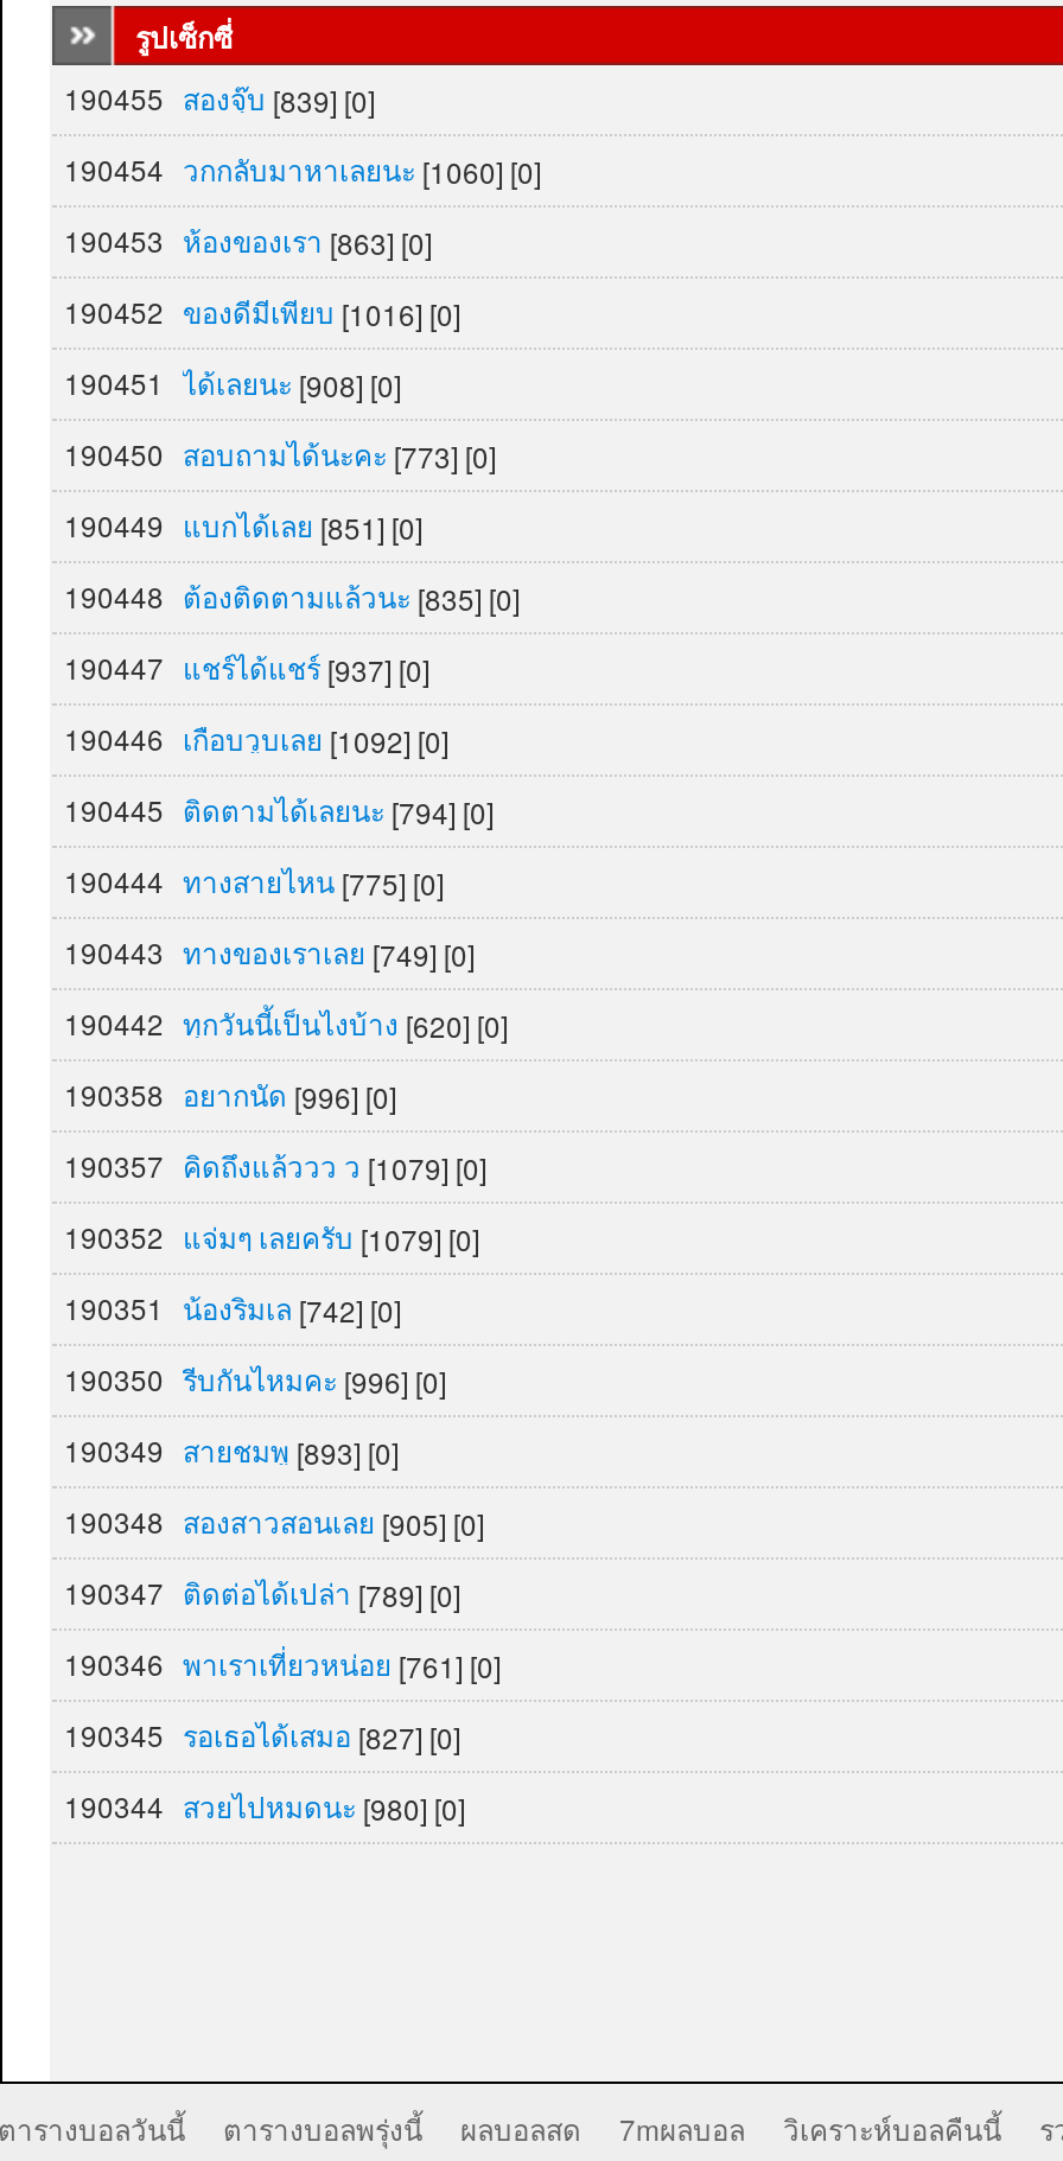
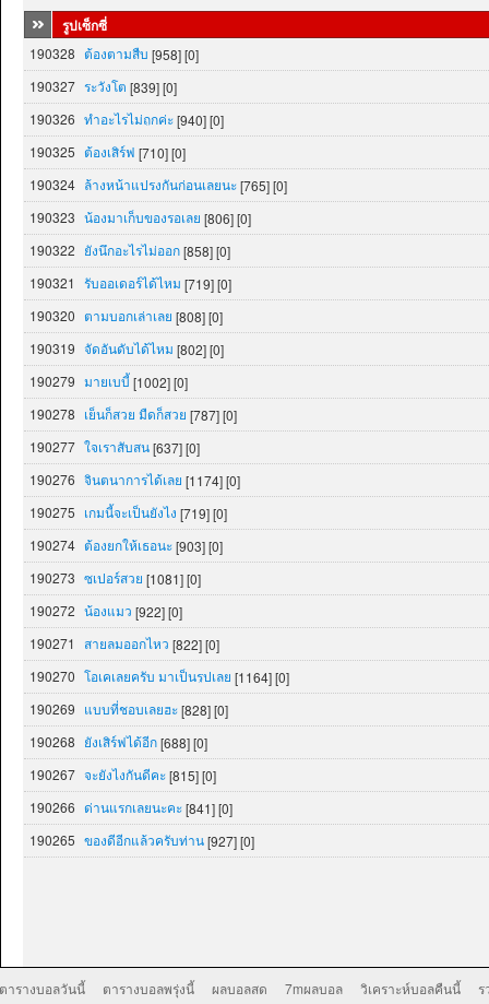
[64,77,375,120] 190455 สองจุ๊บ[839] [0] -> [29,44,199,63] 190328 ต้องตามสืบ[958] [0]
[64,148,541,191] 190454 วกกลับมาหาเลยนะ[1060] [0] -> [29,76,177,96] 190327 ระวังโต[839] [0]
[64,219,432,262] 190453 ห้องของเรา[863] [0] -> [29,109,224,129] 190326 ทำอะไรไม่ถูกค่ะ[940] [0]
[64,291,460,333] 190452 ของดีมีเพียบ[1016] [0] -> [29,142,186,162] 190325 ต้องเสิร์ฟ[710] [0]
[64,362,401,404] 190451 ได้เลยนะ[908] [0] -> [29,175,287,194] 190324 ล้างหน้าแปรงกันก่อนเลยนะ[765] [0]
[64,433,496,476] 190450 สอบถามได้นะคะ[773] [0] -> [29,208,251,227] 190323 น้องมาเก็บของรอเลย[806] [0]
[64,504,422,547] 190449 แบกได้เลย[851] [0] -> [29,240,230,260] 190322 ยังนึกอะไรไม่ออก[858] [0]
[64,575,520,618] 190448 ต้องติดตามแล้วนะ[835] [0] -> [29,273,231,293] 190321 รับออเดอร์ได้ไหม[719] [0]
[64,646,429,689] 190447 แชร์ได้แชร์[937] [0] -> [29,306,223,326] 190320 ตามบอกเล่าเลย[808] [0]
[64,718,448,760] 190446 เกือบวูบเลย[1092] [0] -> [29,339,224,358] 190319 จัดอันดับได้ไหม[802] [0]
[64,789,494,831] 190445 ติดตามได้เลยนะ[794] [0] -> [29,371,188,391] 190279 มายเบบี้[1002] [0]
[64,860,444,903] 190444 ทางสายไหน[775] [0] -> [29,404,237,424] 190278 เย็นก็สวย มืดก็สวย[787] [0]
[64,931,475,974] 190443 ทางของเราเลย[749] [0] -> [29,437,200,457] 190277 ใจเราสับสน[637] [0]
[64,1002,508,1045] 190442 ทุกวันนี้เป็นไงบ้าง[620] [0] -> [29,470,240,489] 190276 จินตนาการได้เลย[1174] [0]
[64,1073,396,1116] 190358 อยากนัด[996] [0] -> [29,503,227,522] 190275 เกมนี้จะเป็นยังไง[719] [0]
[64,1145,486,1187] 190357 คิดถึงแล้ววว ว[1079] [0] -> [29,535,223,555] 190274 ต้องยกให้เธอนะ[903] [0]
[64,1216,479,1258] 190352 แจ่มๆ เลยครับ[1079] [0] -> [29,568,201,588] 190273 ซูเปอร์สวย[1081] [0]
[64,1287,401,1330] 190351 น้องริมเล[742] [0] -> [29,601,182,621] 190272 น้องแมว[922] [0]
[64,1358,446,1401] 190350 รีบกันไหมคะ[996] [0] -> [29,634,219,653] 190271 สายลมออกไหว[822] [0]
[64,1429,399,1472] 190349 สายชมพู[893] [0] -> [29,666,289,686] 190270 โอเคเลยครับ มาเป็นรูปเลย[1164] [0]
[64,1500,484,1543] 190348 สองสาวสอนเลย[905] [0] -> [29,699,228,719] 190269 แบบที่ชอบเลยฮะ[828] [0]
[64,1572,460,1614] 190347 ติดต่อได้เปล่า[789] [0] -> [29,732,207,752] 190268 ยังเสิร์ฟได้อีก[688] [0]
[64,1643,501,1685] 190346 พาเราเที่ยวหน่อย[761] [0] -> [29,765,216,784] 190267 จะยังไงกันดีคะ[815] [0]
[64,1714,460,1757] 190345 รอเธอได้เสมอ[827] [0] -> [29,798,232,817] 190266 ด่านแรกเลยนะคะ[841] [0]
[64,1785,465,1828] 190344 สวยไปหมดนะ[980] [0] -> [29,830,254,850] 190265 ของดีอีกแล้วครับท่าน[927] [0]

